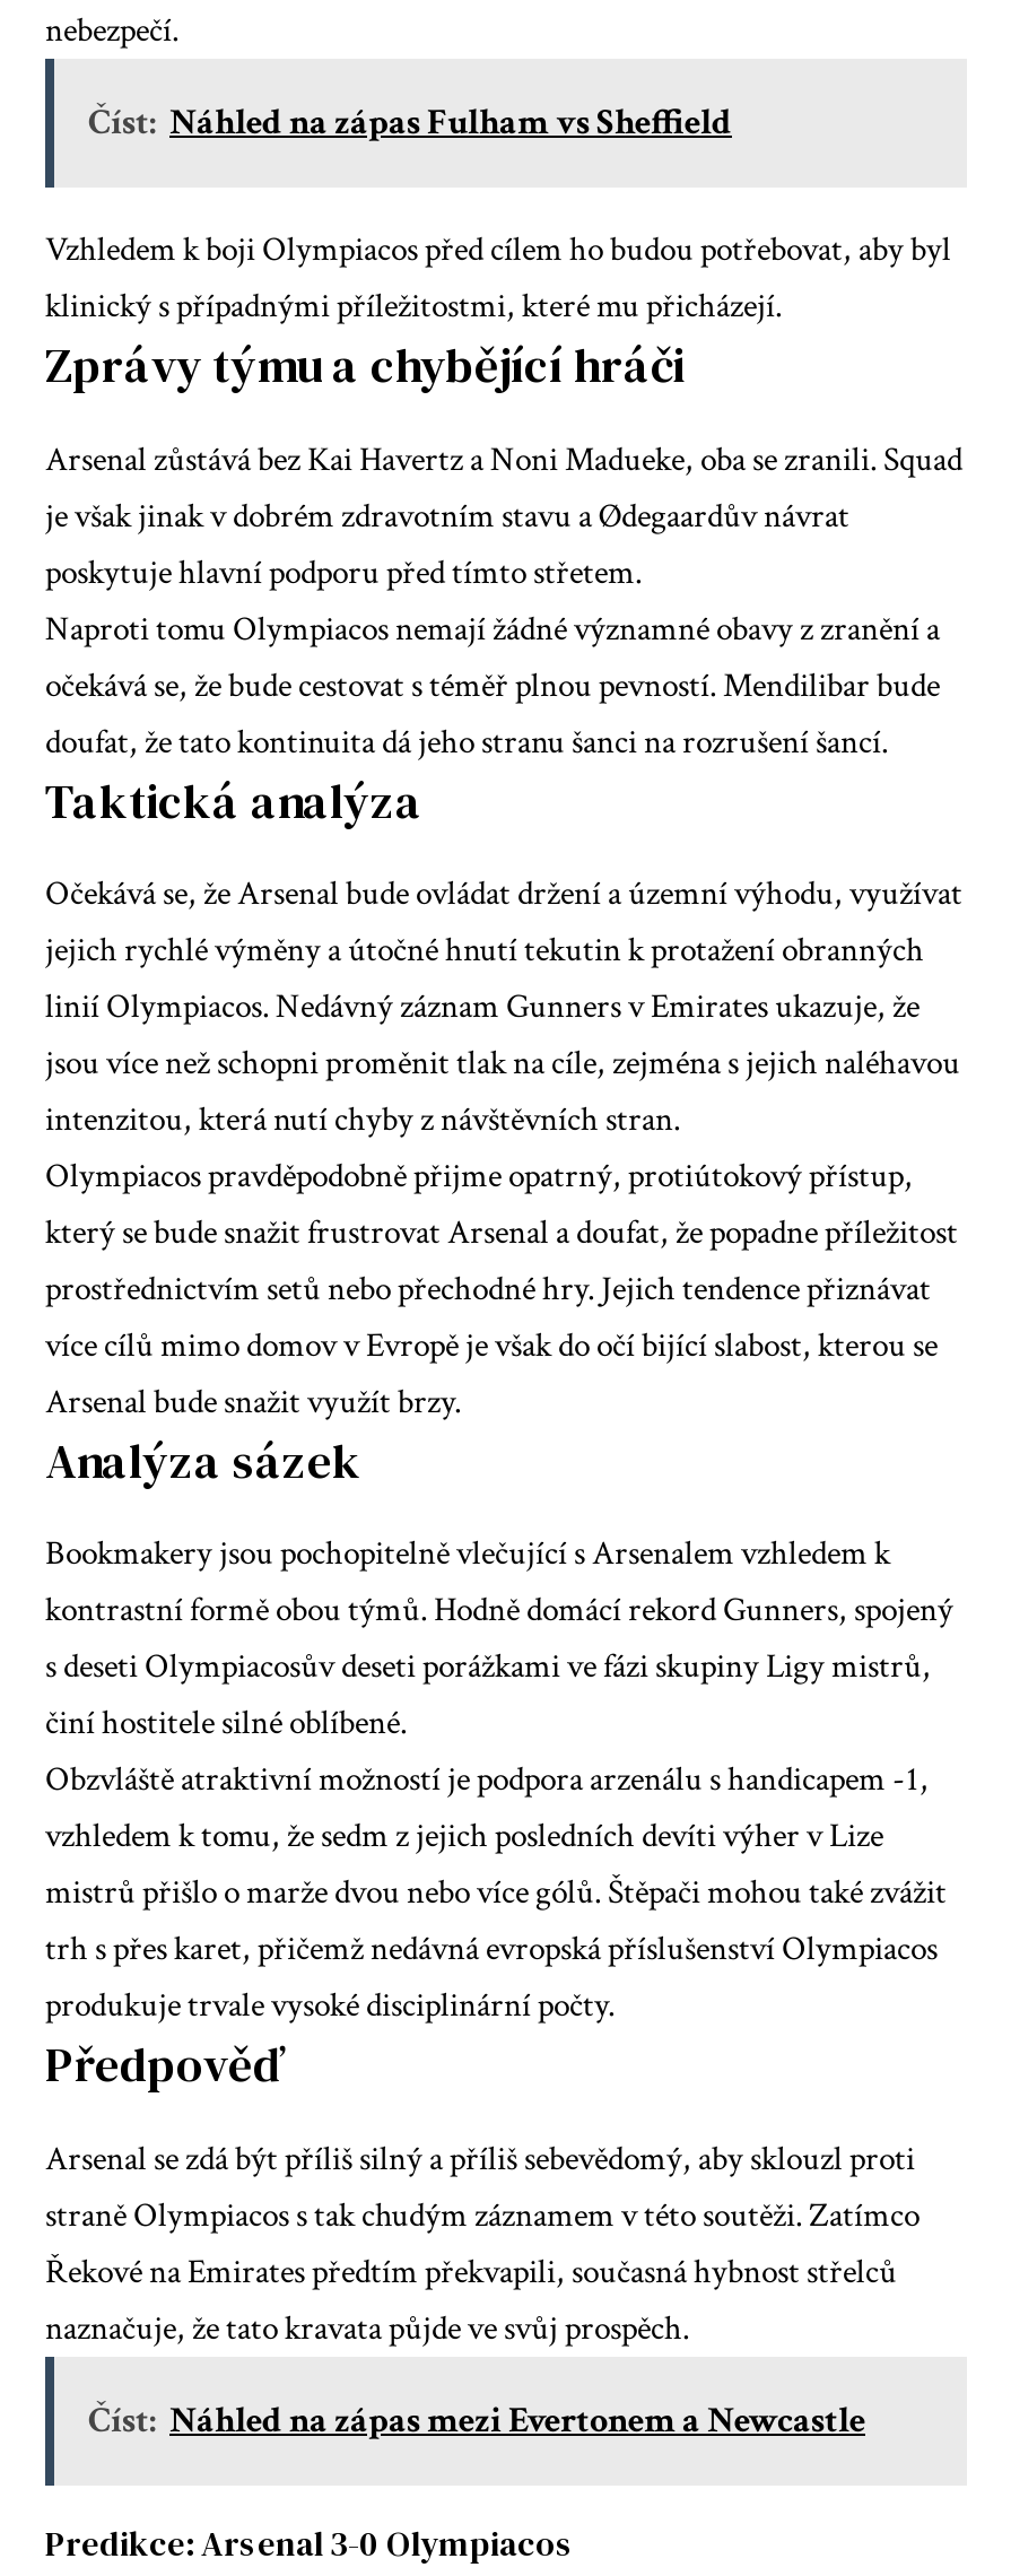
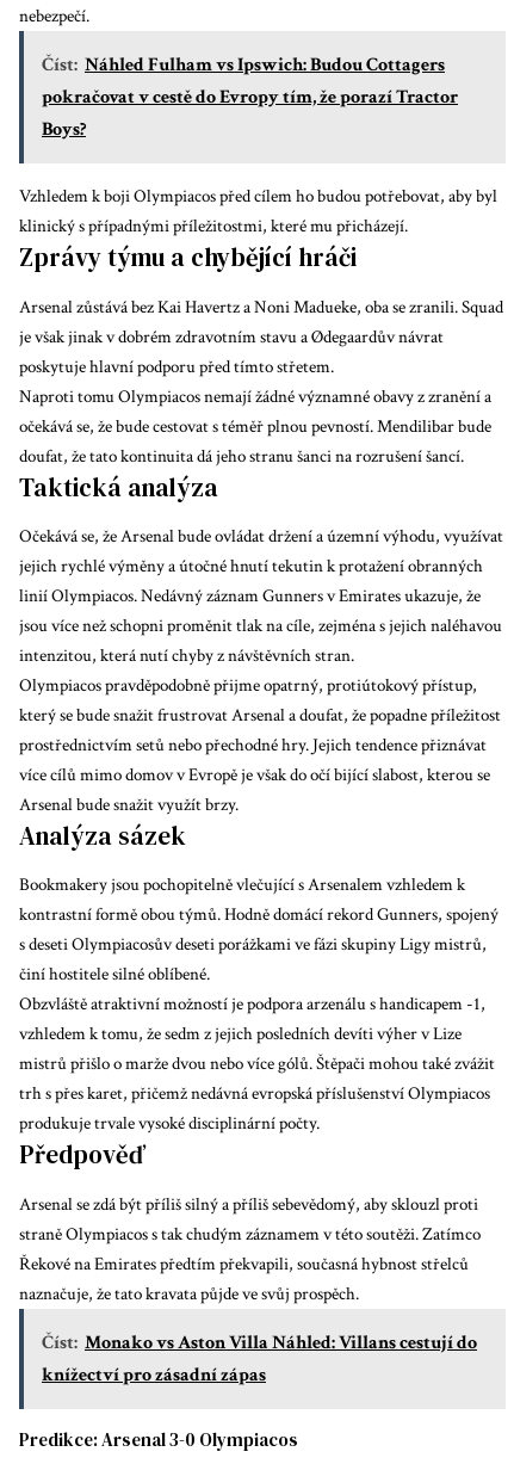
[88,101,732,148] Číst: Náhled na zápas Fulham vs Sheffield -> [42,53,458,143] Číst: Náhled Fulham vs Ipswich: Budou Cottagers | pokračovat v cestě do Evropy tím, že porazí Tractor | Boys?
[88,2397,865,2444] Číst: Náhled na zápas mezi Evertonem a Newcastle -> [42,1330,477,1387] Číst: Monako vs Aston Villa Náhled: Villans cestují do | knížectví pro zásadní zápas

